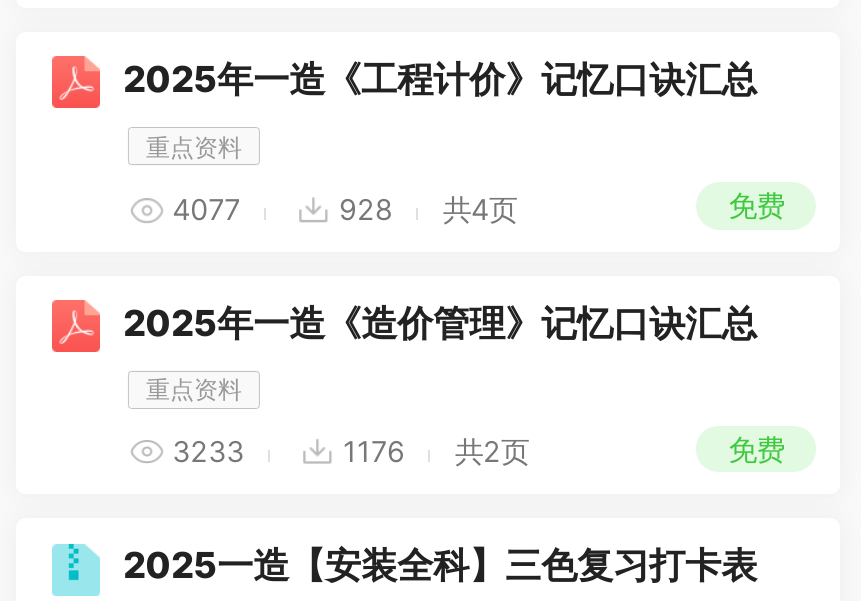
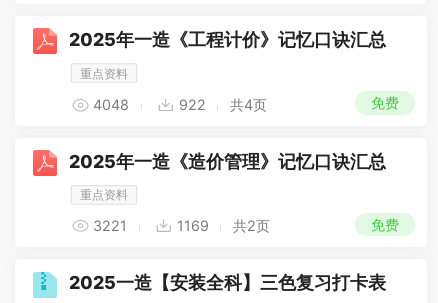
[172,191,240,225] 4077 -> [93,96,129,113] 4048
[339,191,517,225] 928 共4页 -> [178,96,267,113] 922 共4页
[172,435,244,469] 3233 -> [93,217,127,234] 3221
[343,435,529,469] 1176 共2页 -> [176,217,270,234] 1169 共2页

